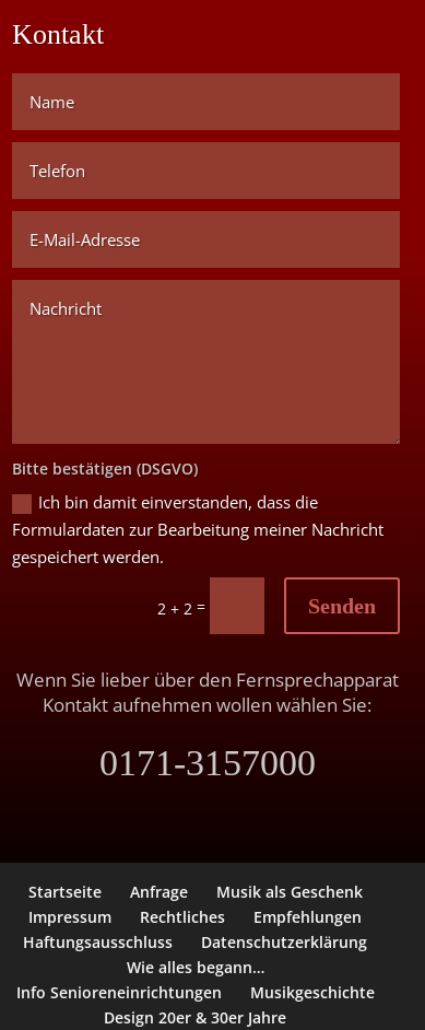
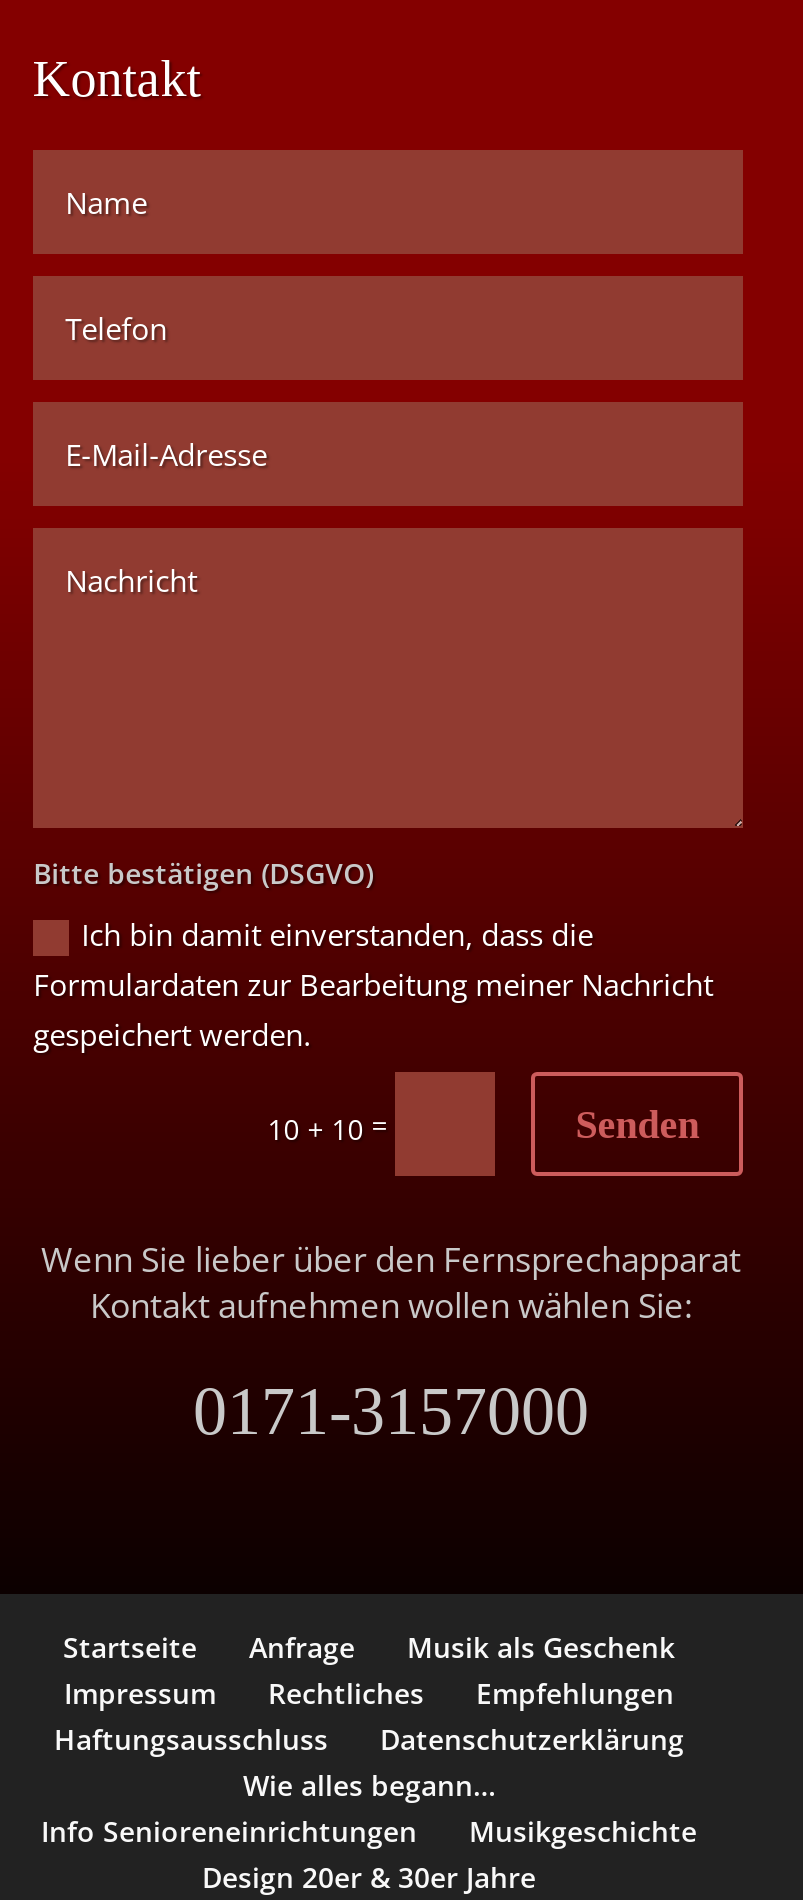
[158,595,210,618] 2 + 2 = -> [267,1105,395,1147] 10 + 10 =

